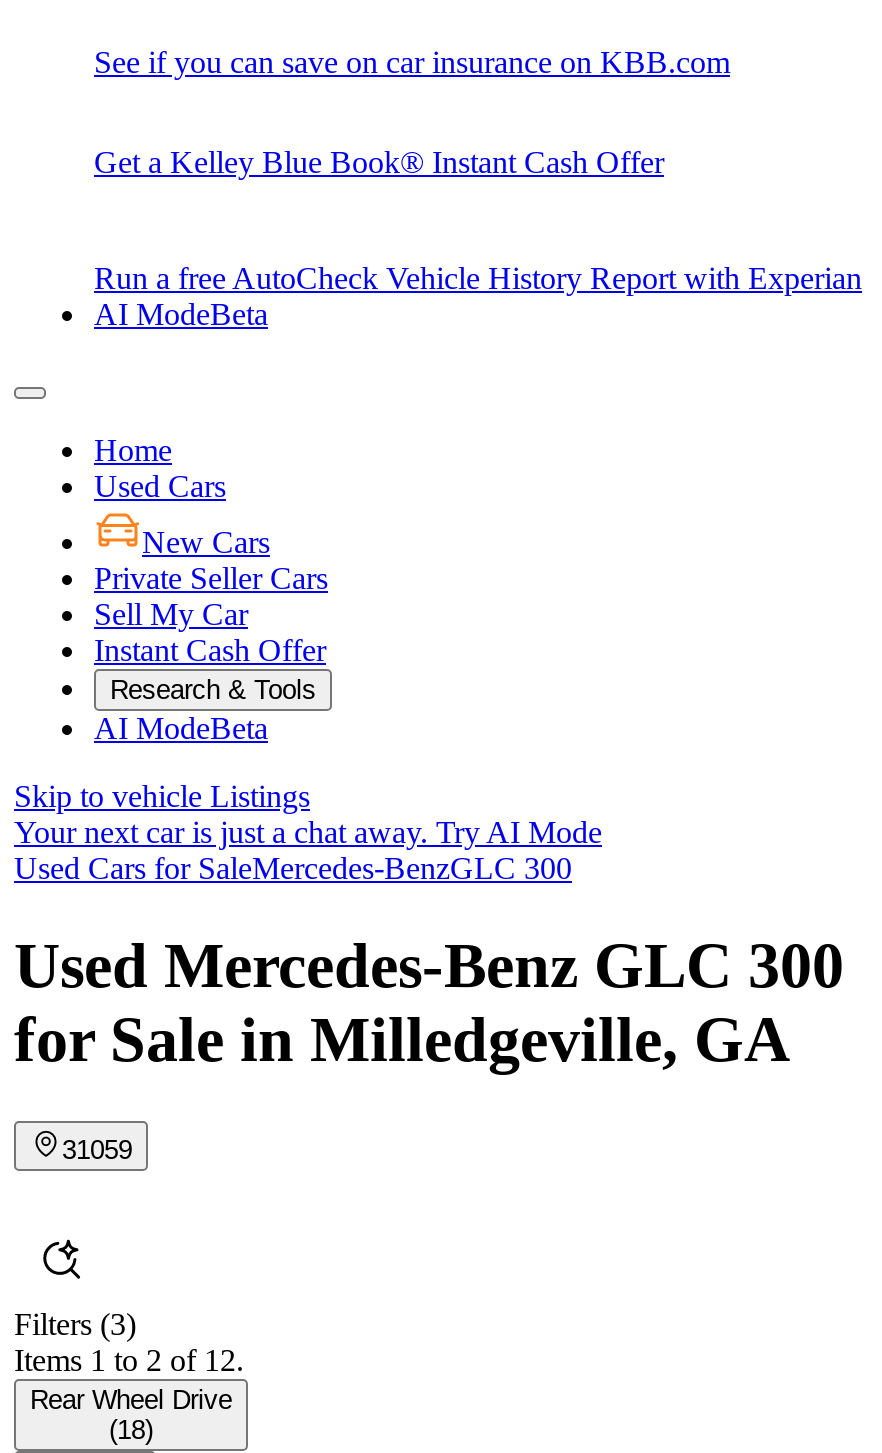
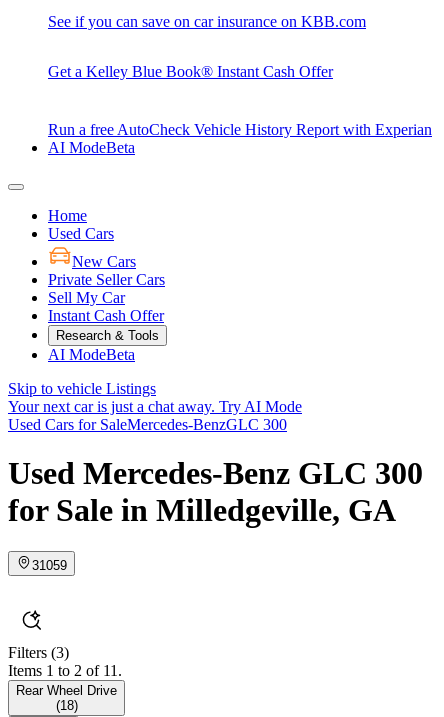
[14,1343,244,1377] Items 1 to 2 of 12. -> [8,662,122,679] Items 1 to 2 of 11.

